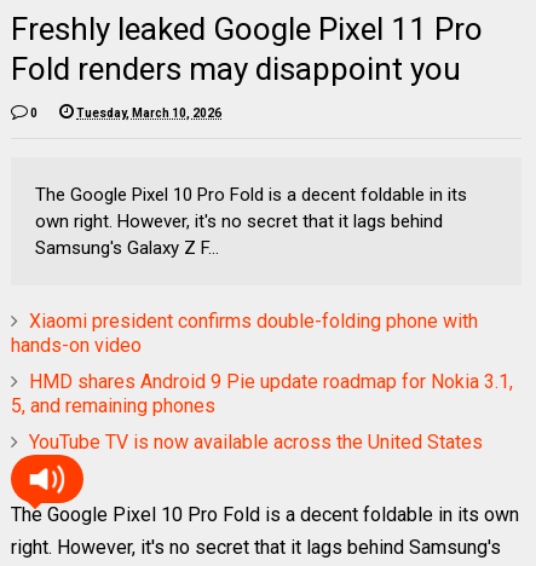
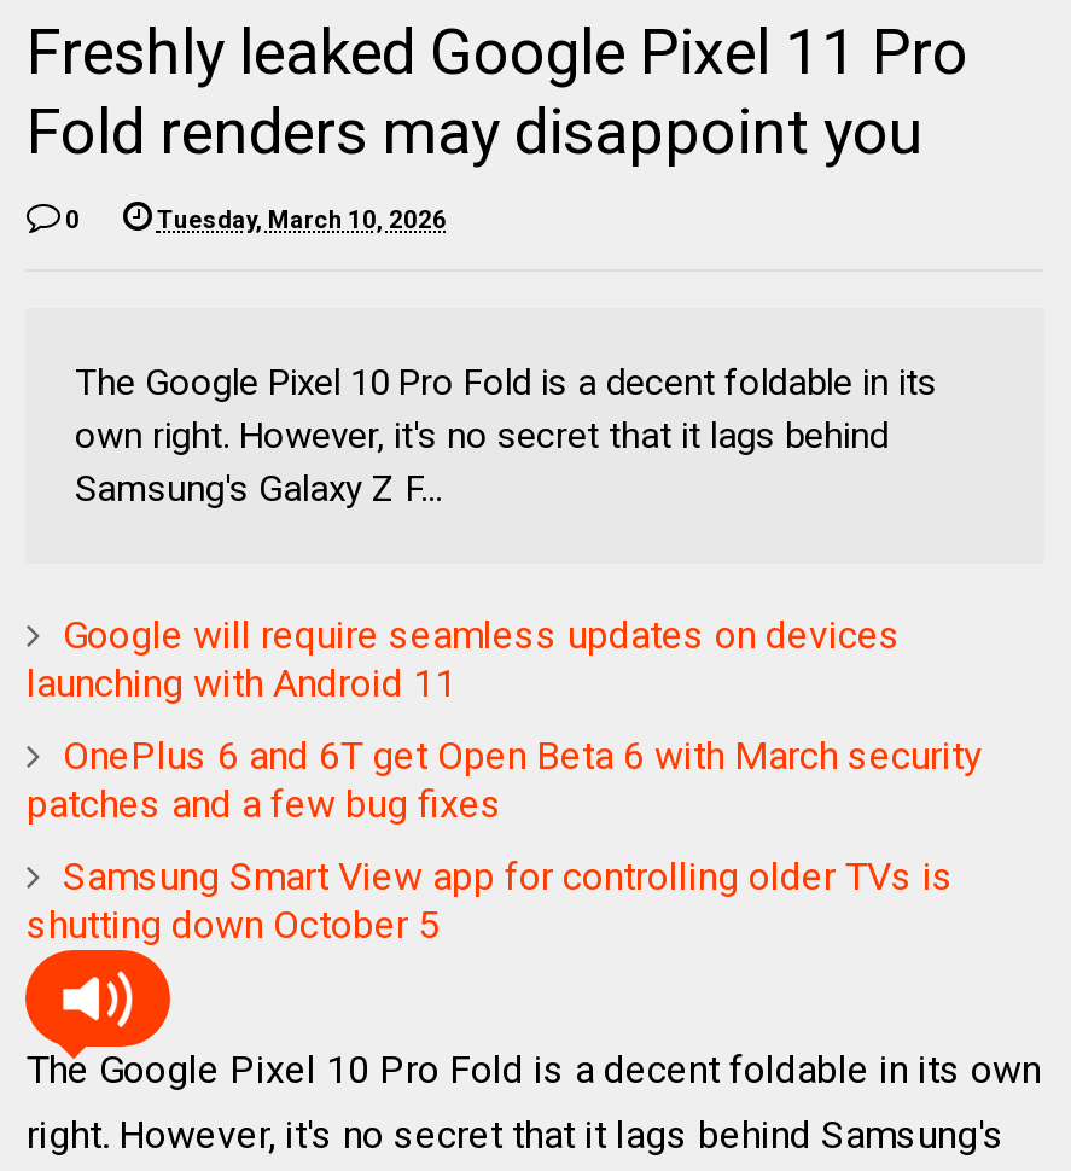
[11,310,478,357] Xiaomi president confirms double-folding phone with | hands-on video -> [26,612,901,706] Google will require seamless updates on devices | launching with Android 11
[11,370,513,417] HMD shares Android 9 Pie update roadmap for Nokia 3.1, | 5, and remaining phones -> [26,733,983,827] OnePlus 6 and 6T get Open Beta 6 with March security | patches and a few bug fixes
[30,431,483,454] YouTube TV is now available across the United States -> [26,854,954,948] Samsung Smart View app for controlling older TVs is | shutting down October 5

